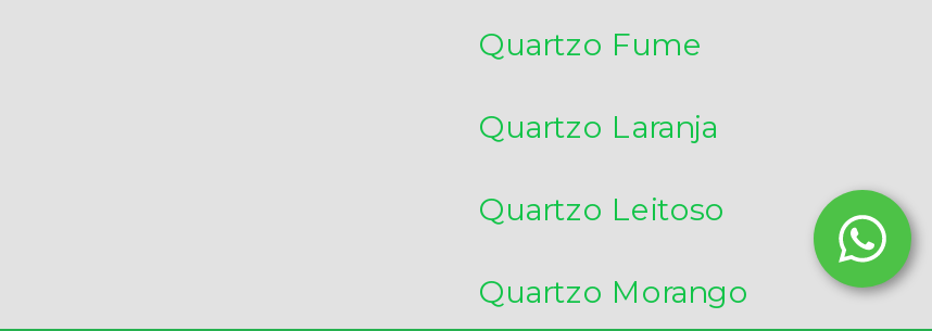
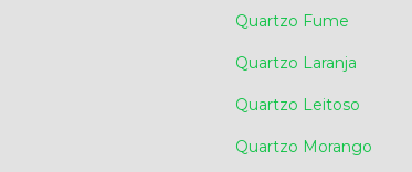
[811,188,920,296] [image] -> none

